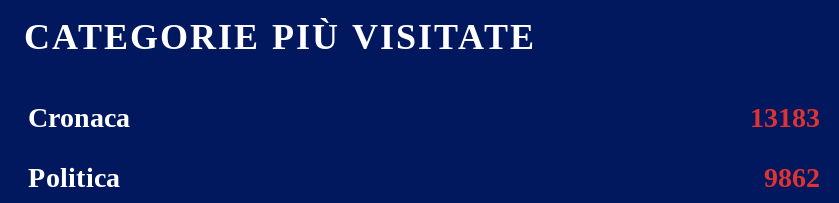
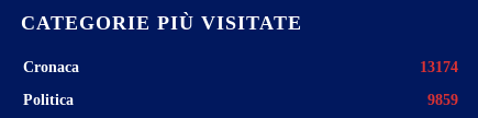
[750,104,820,134] 13183 -> [420,59,458,76] 13174
[764,164,820,194] 9862 -> [427,92,458,108] 9859

